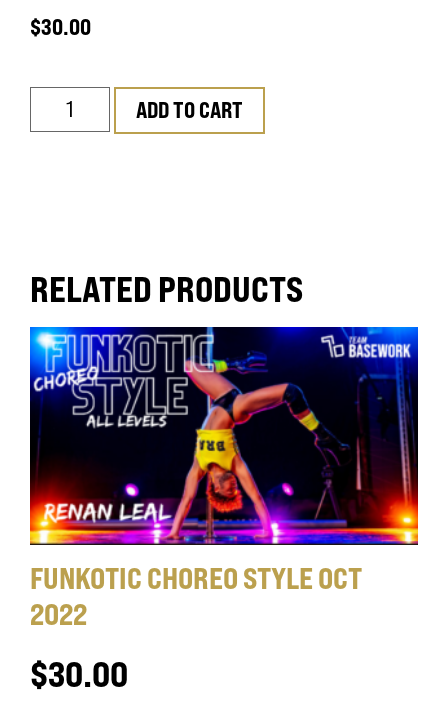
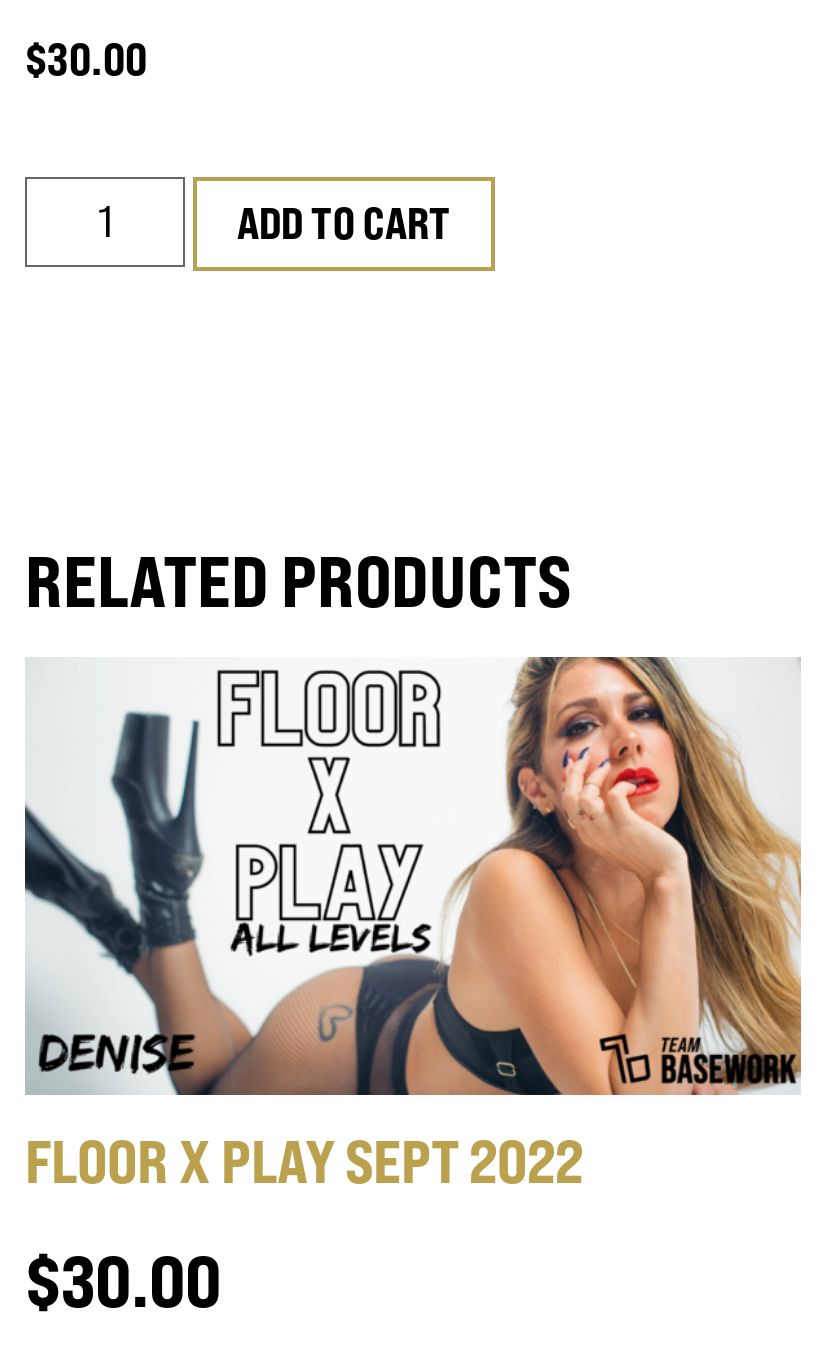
[29,326,419,632] [image] | FUNKOTIC CHOREO STYLE OCT | 2022 -> [23,654,801,1196] [image] | FLOOR X PLAY SEPT 2022

